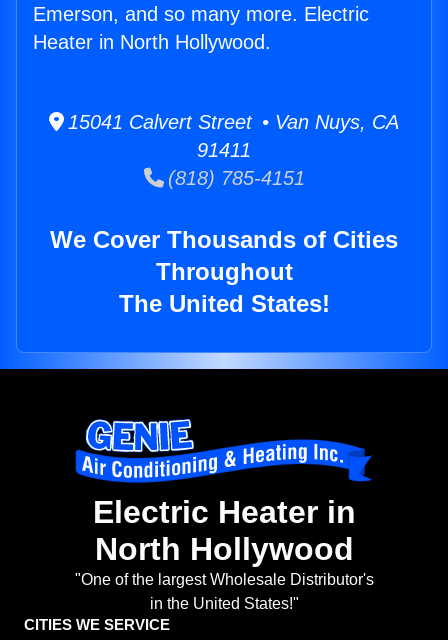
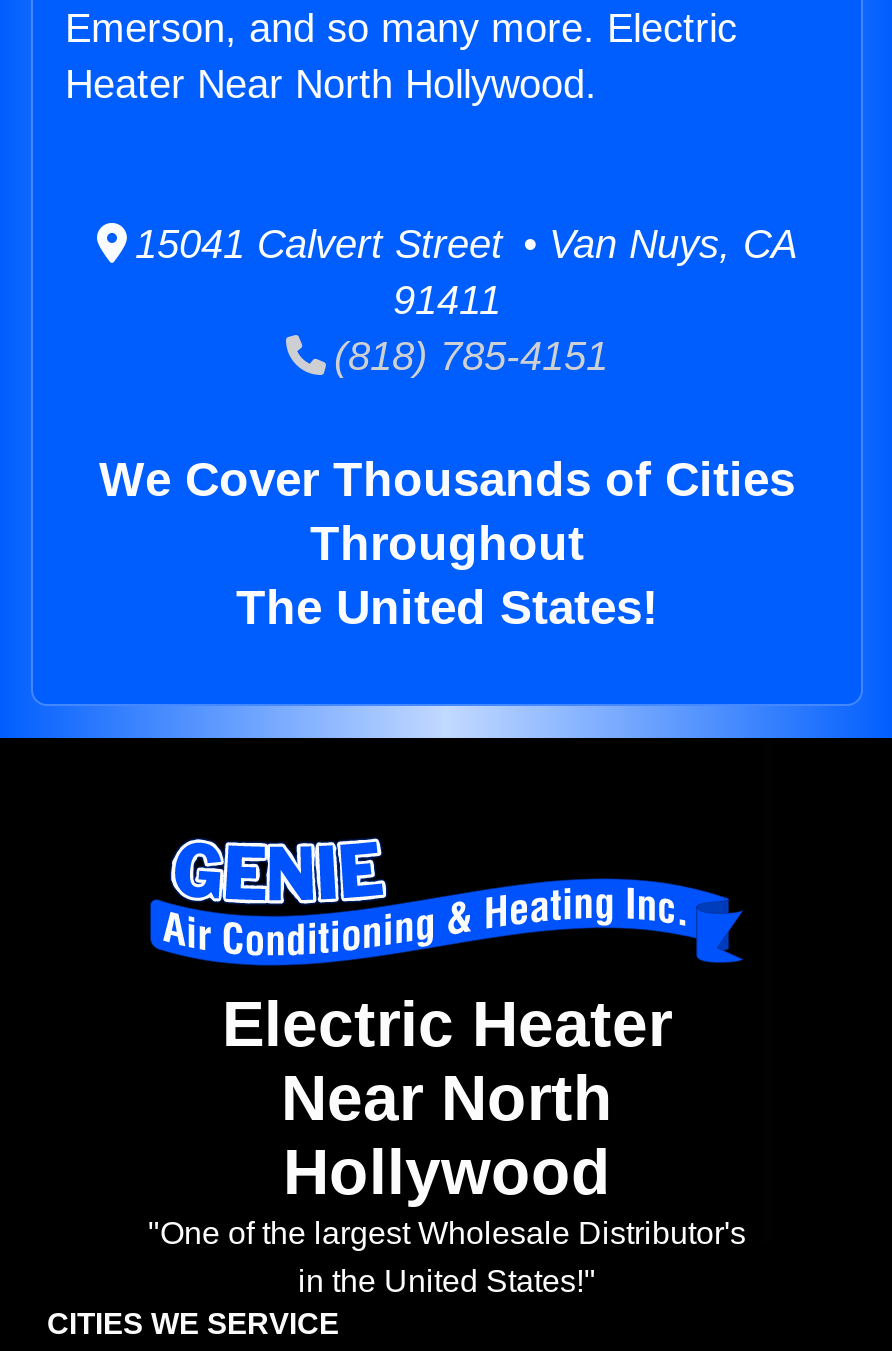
[33,31,271,53] Heater in North Hollywood. -> [65,62,597,106] Heater Near North Hollywood.
[92,494,355,567] Electric Heater in | North Hollywood -> [222,989,672,1209] Electric Heater | Near North | Hollywood

